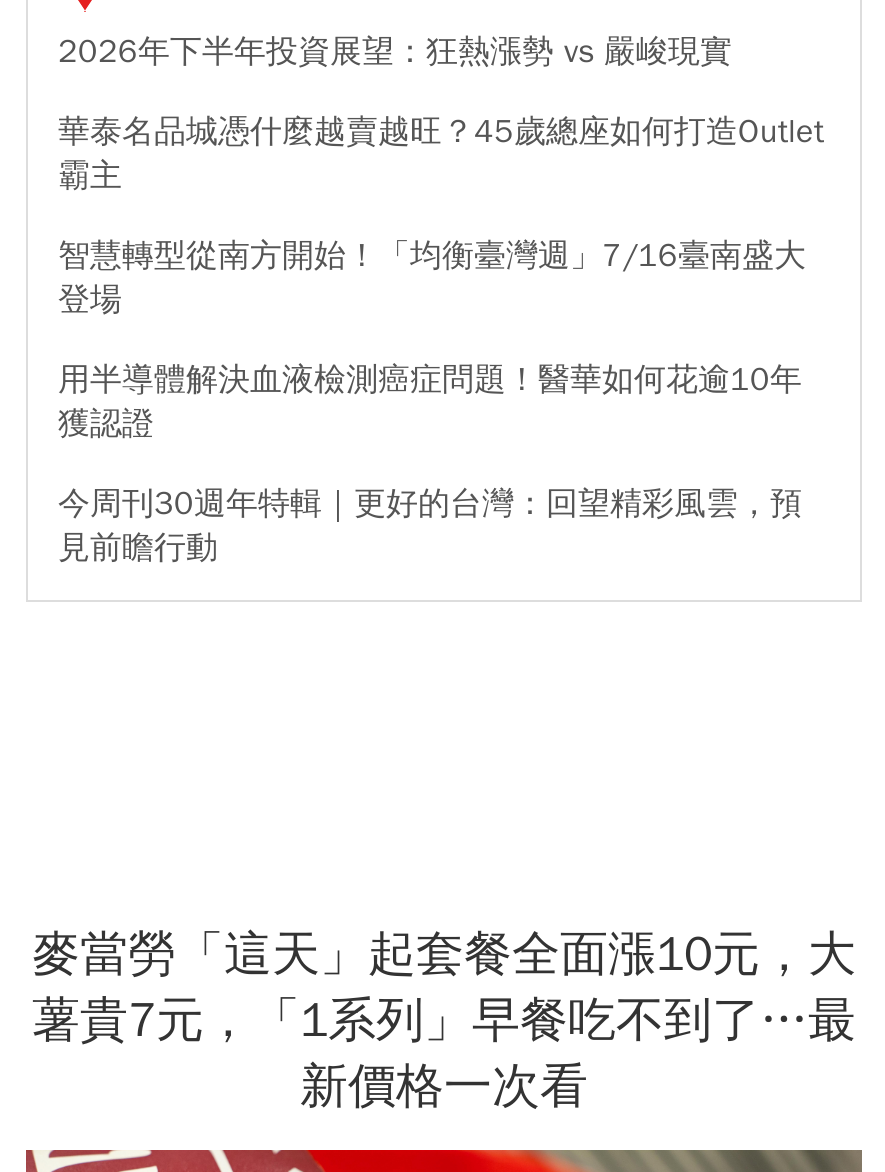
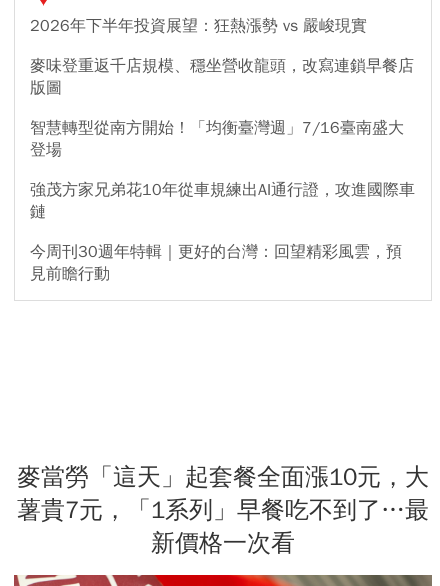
[58,112,824,196] 華泰名品城憑什麼越賣越旺？45歲總座如何打造Outlet | 霸主 -> [30,56,414,98] 麥味登重返千店規模、穩坐營收龍頭，改寫連鎖早餐店 | 版圖
[58,360,802,444] 用半導體解決血液檢測癌症問題！醫華如何花逾10年 | 獲認證 -> [30,180,415,222] 強茂方家兄弟花10年從車規練出AI通行證，攻進國際車 | 鏈

